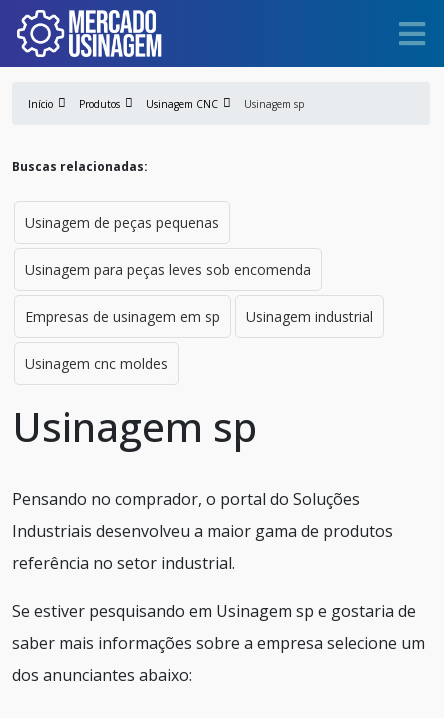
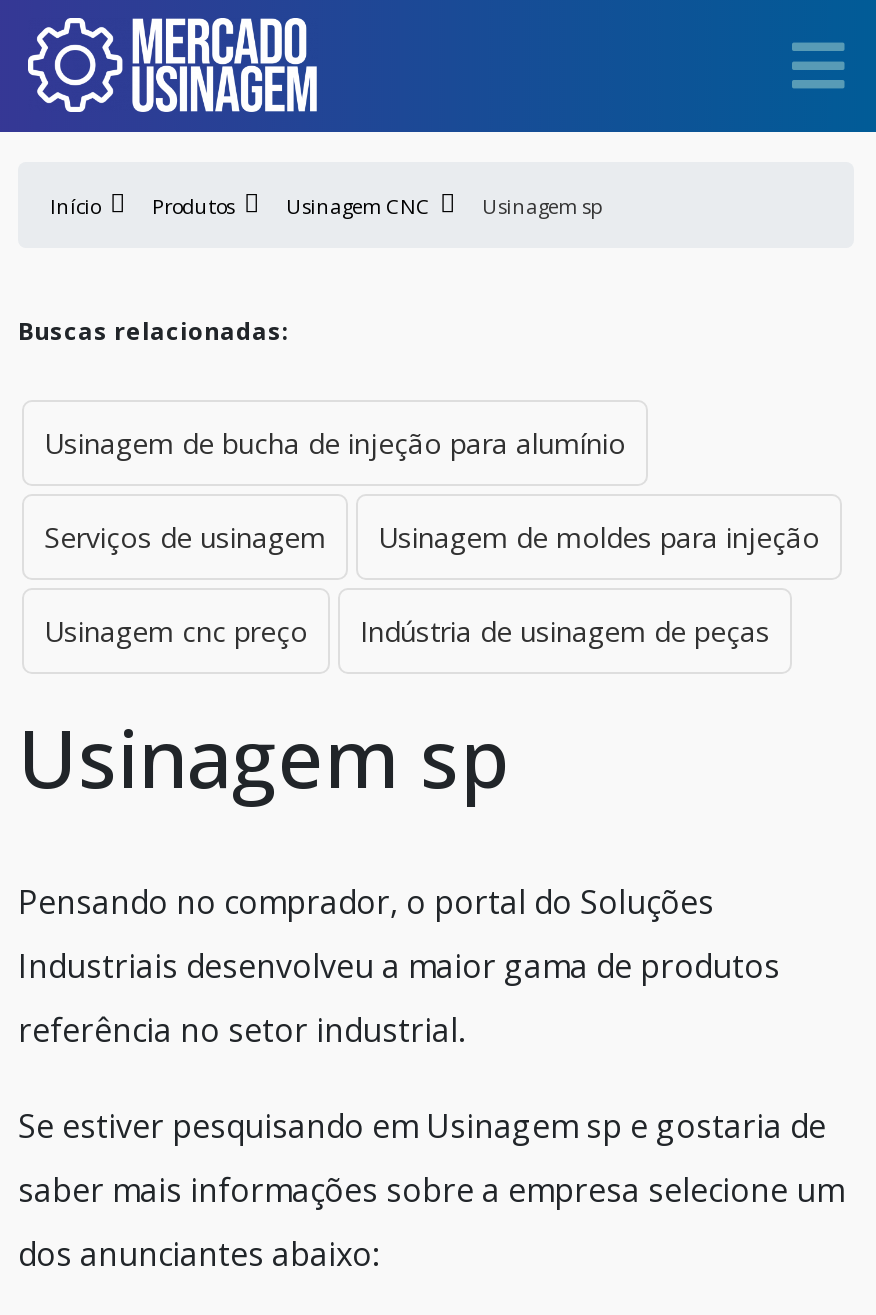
[25,213,373,373] Usinagem de peças pequenas | Usinagem para peças leves sob encomenda | Empresas de usinagem em sp | Usinagem industrial | Usinagem cnc moldes -> [44,424,820,650] Usinagem de bucha de injeção para alumínio | Serviços de usinagem | Usinagem de moldes para injeção | Usinagem cnc preço | Indústria de usinagem de peças

